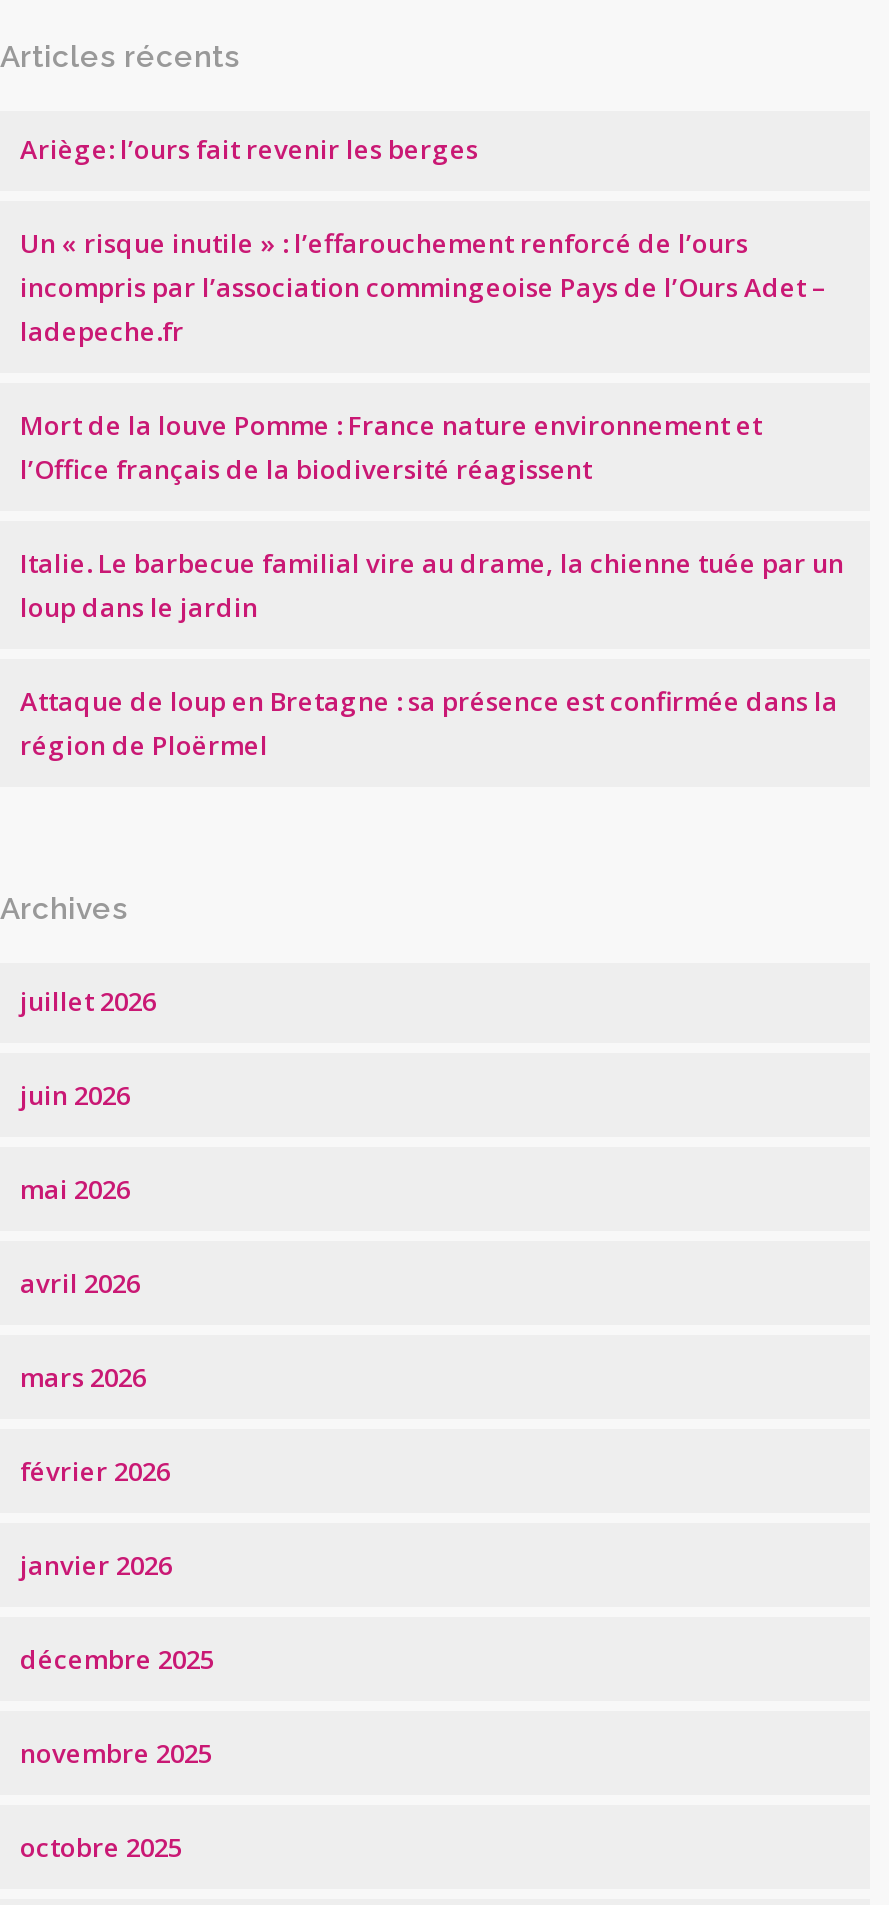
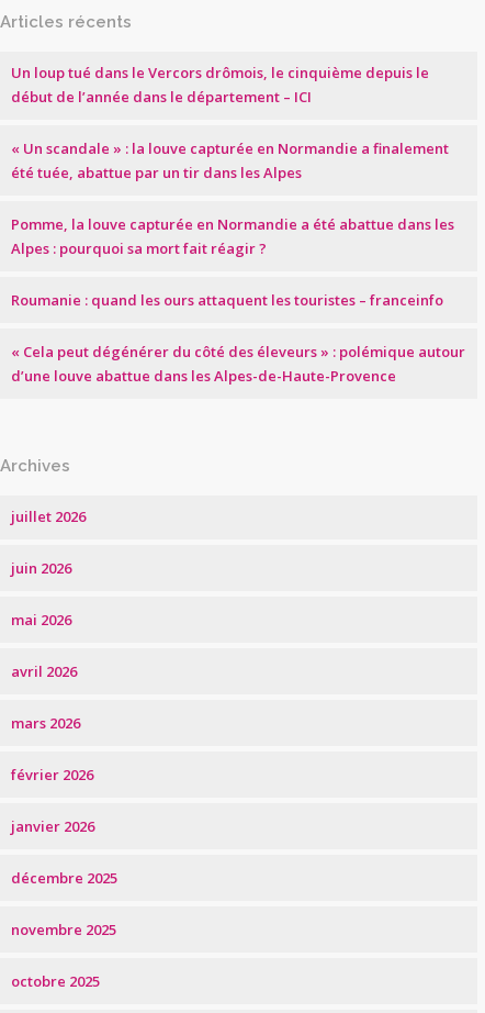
[20,131,478,167] Ariège: l’ours fait revenir les berges -> [11,63,429,107] Un loup tué dans le Vercors drômois, le cinquième depuis le | début de l’année dans le département – ICI
[20,225,826,349] Un « risque inutile » : l’effarouchement renforcé de l’ours | incompris par l’association commingeoise Pays de l’Ours Adet – | ladepeche.fr -> [11,139,449,183] « Un scandale » : la louve capturée en Normandie a finalement | été tuée, abattue par un tir dans les Alpes
[20,407,762,487] Mort de la louve Pomme : France nature environnement et | l’Office français de la biodiversité réagissent -> [11,214,454,258] Pomme, la louve capturée en Normandie a été abattue dans les | Alpes : pourquoi sa mort fait réagir ?
[20,545,844,625] Italie. Le barbecue familial vire au drame, la chienne tuée par un | loup dans le jardin -> [11,290,443,310] Roumanie : quand les ours attaquent les touristes – franceinfo
[20,683,838,763] Attaque de loup en Bretagne : sa présence est confirmée dans la | région de Ploërmel -> [11,342,465,386] « Cela peut dégénérer du côté des éleveurs » : polémique autour | d’une louve abattue dans les Alpes-de-Haute-Provence

